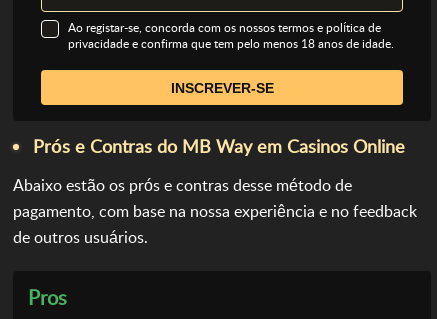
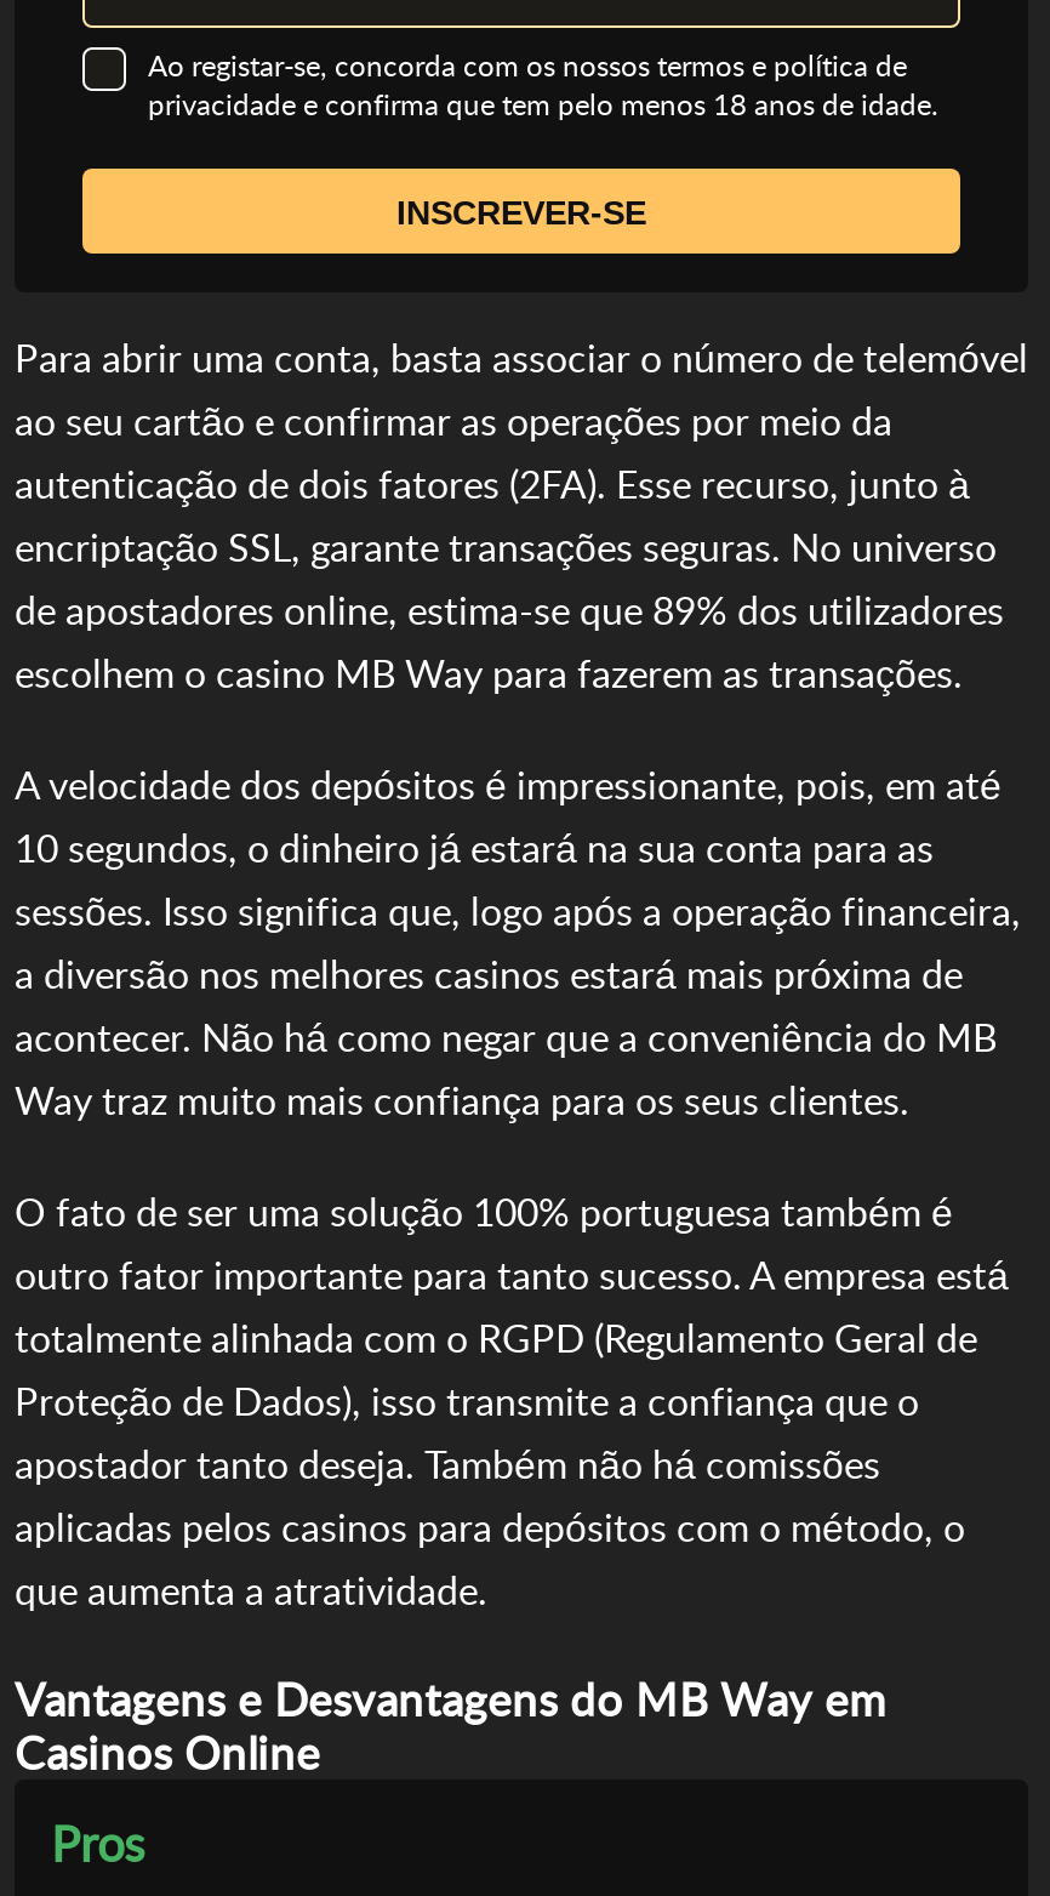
[13,136,417,247] Prós e Contras do MB Way em Casinos Online | Abaixo estão os prós e contras desse método de | pagamento, com base na nossa experiência e no feedback | de outros usuários. -> [15,336,1028,1780] Para abrir uma conta, basta associar o número de telemóvel | ao seu cartão e confirmar as operações por meio da | autenticação de dois fatores (2FA). Esse recurso, junto à | encriptação SSL, garante transações seguras. No universo | de apostadores online, estima-se que 89% dos utilizadores | escolhem o casino MB Way para fazerem as transações. | A velocidade dos depósitos é impressionante, pois, em até | 10 segundos, o dinheiro já estará na sua conta para as | sessões. Isso significa que, logo após a operação financeira, | a diversão nos melhores casinos estará mais próxima de | acontecer. Não há como negar que a conveniência do MB | Way traz muito mais confiança para os seus clientes. | O fato de ser uma solução 100% portuguesa também é | outro fator importante para tanto sucesso. A empresa está | totalmente alinhada com o RGPD (Regulamento Geral de | Proteção de Dados), isso transmite a confiança que o | apostador tanto deseja. Também não há comissões | aplicadas pelos casinos para depósitos com o método, o | que aumenta a atratividade. | Vantagens e Desvantagens do MB Way em | Casinos Online

